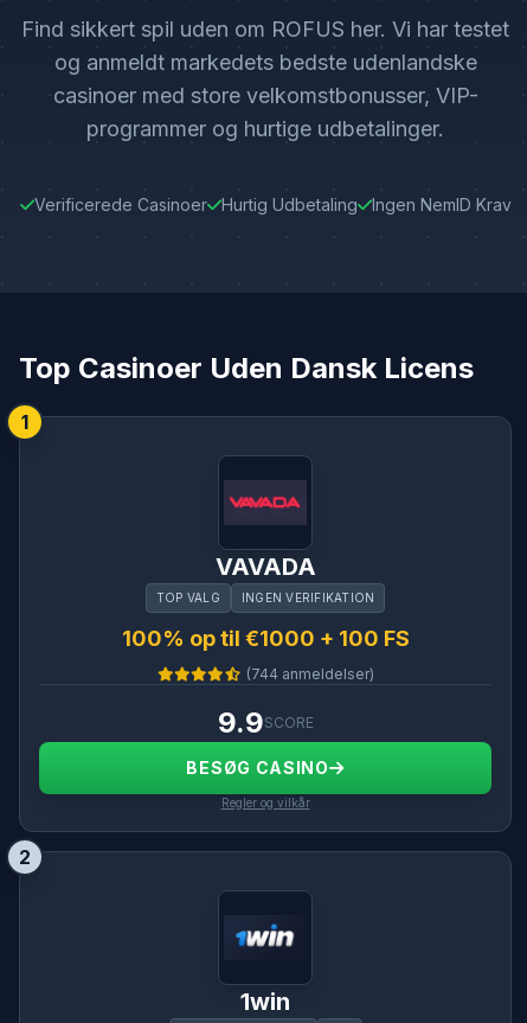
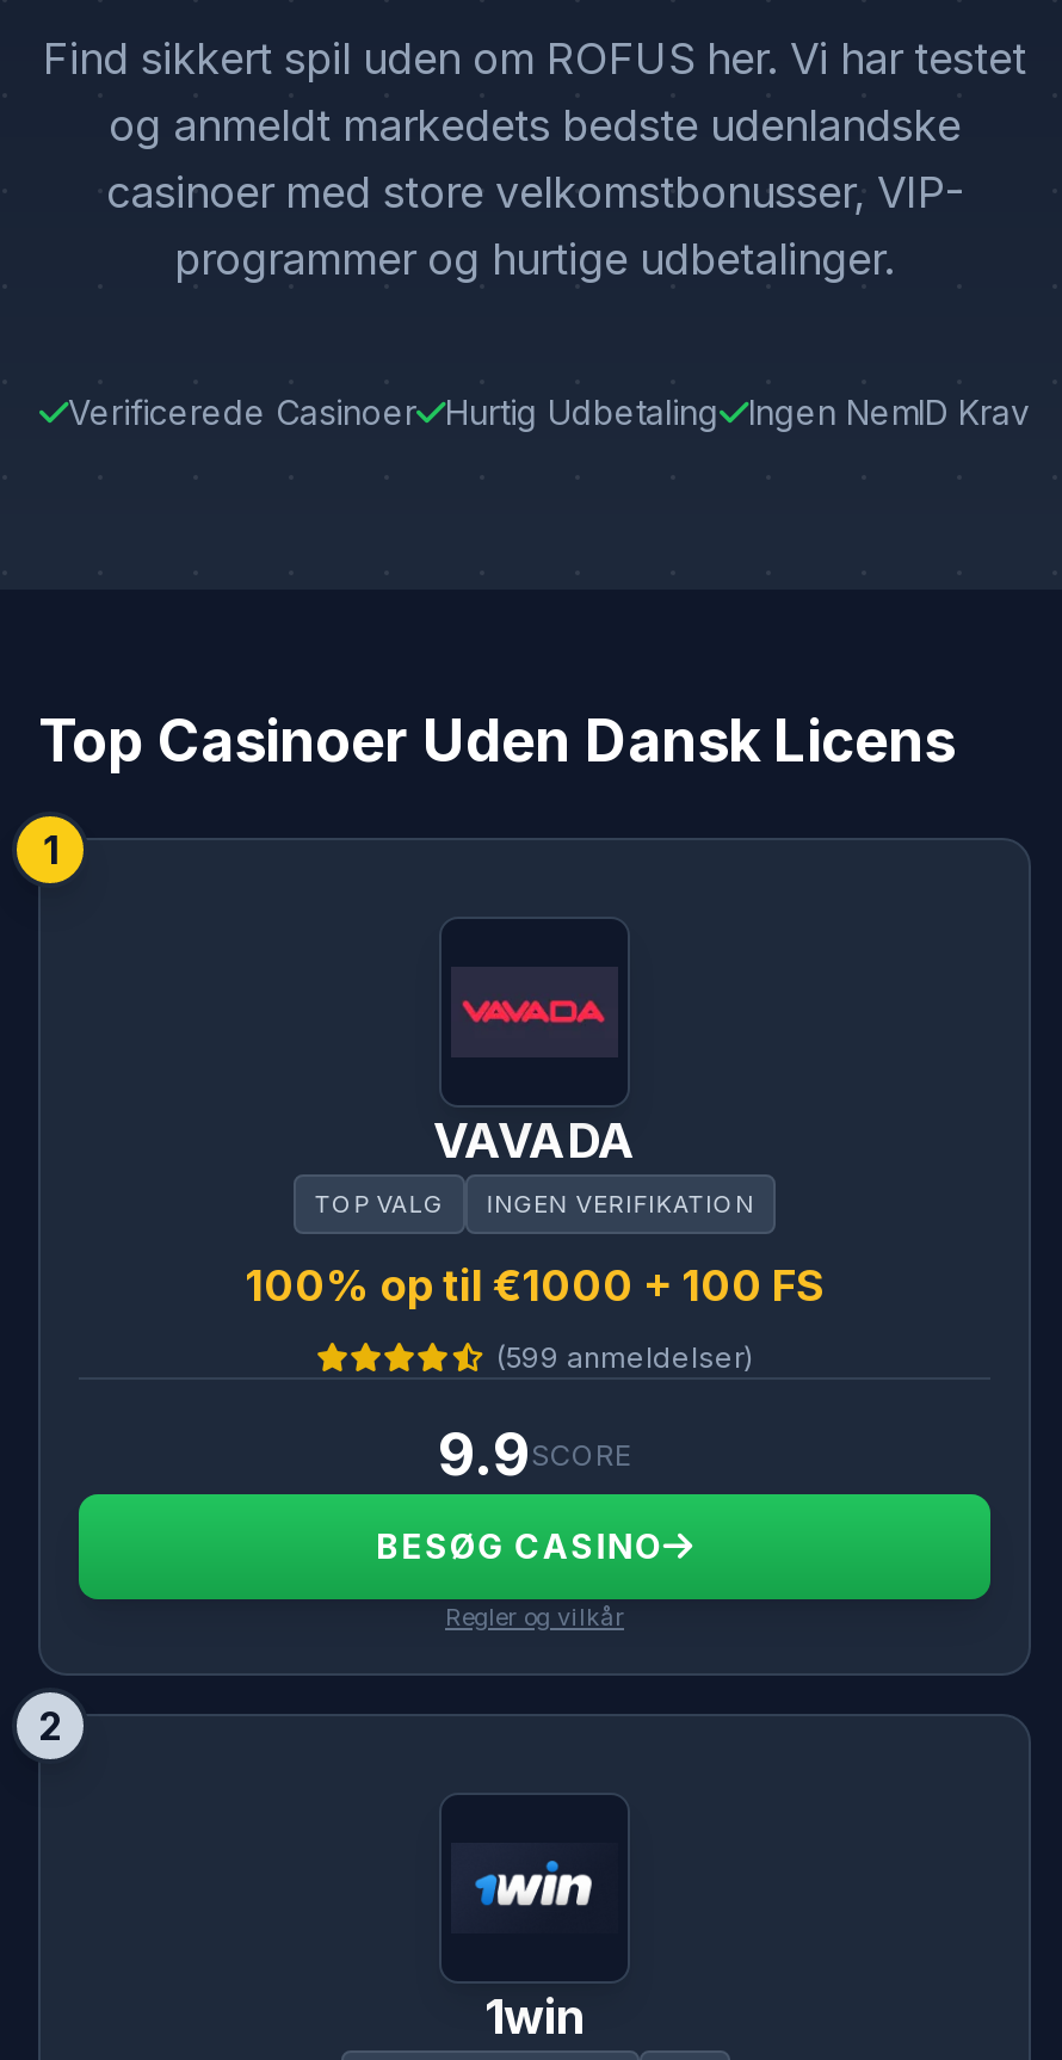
[246,665,374,683] (744 anmeldelser) -> [495,1339,753,1375] (599 anmeldelser)

